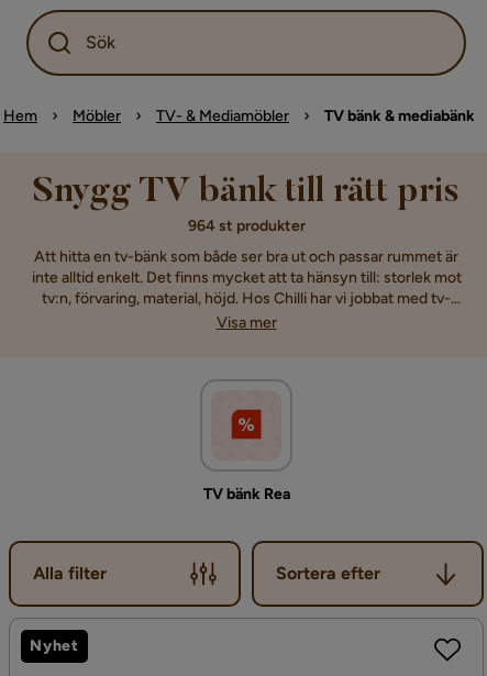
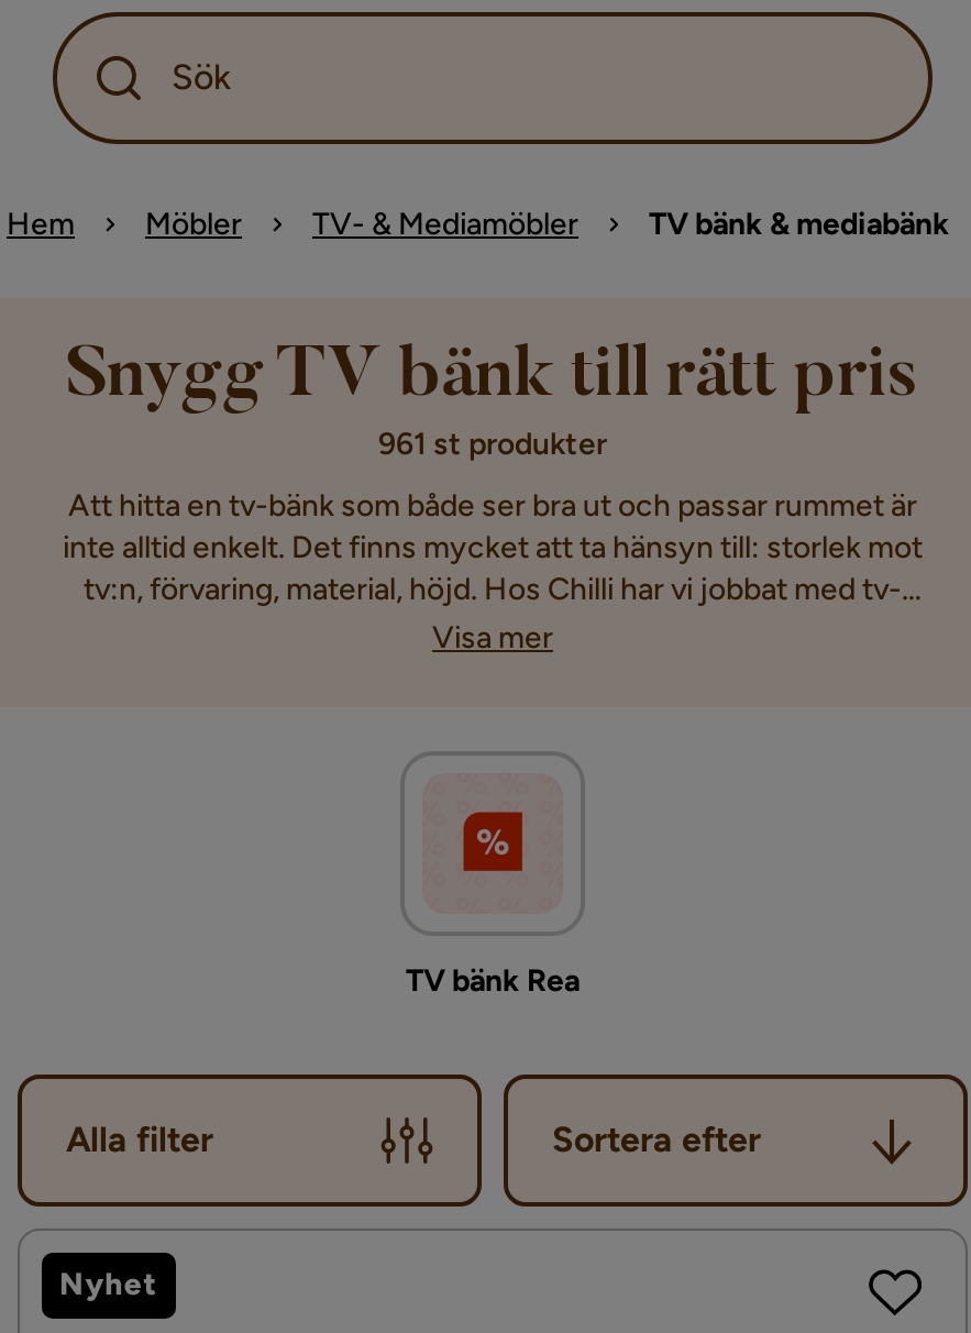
[187,217,305,235] 964 st produkter -> [378,426,607,463] 961 st produkter

